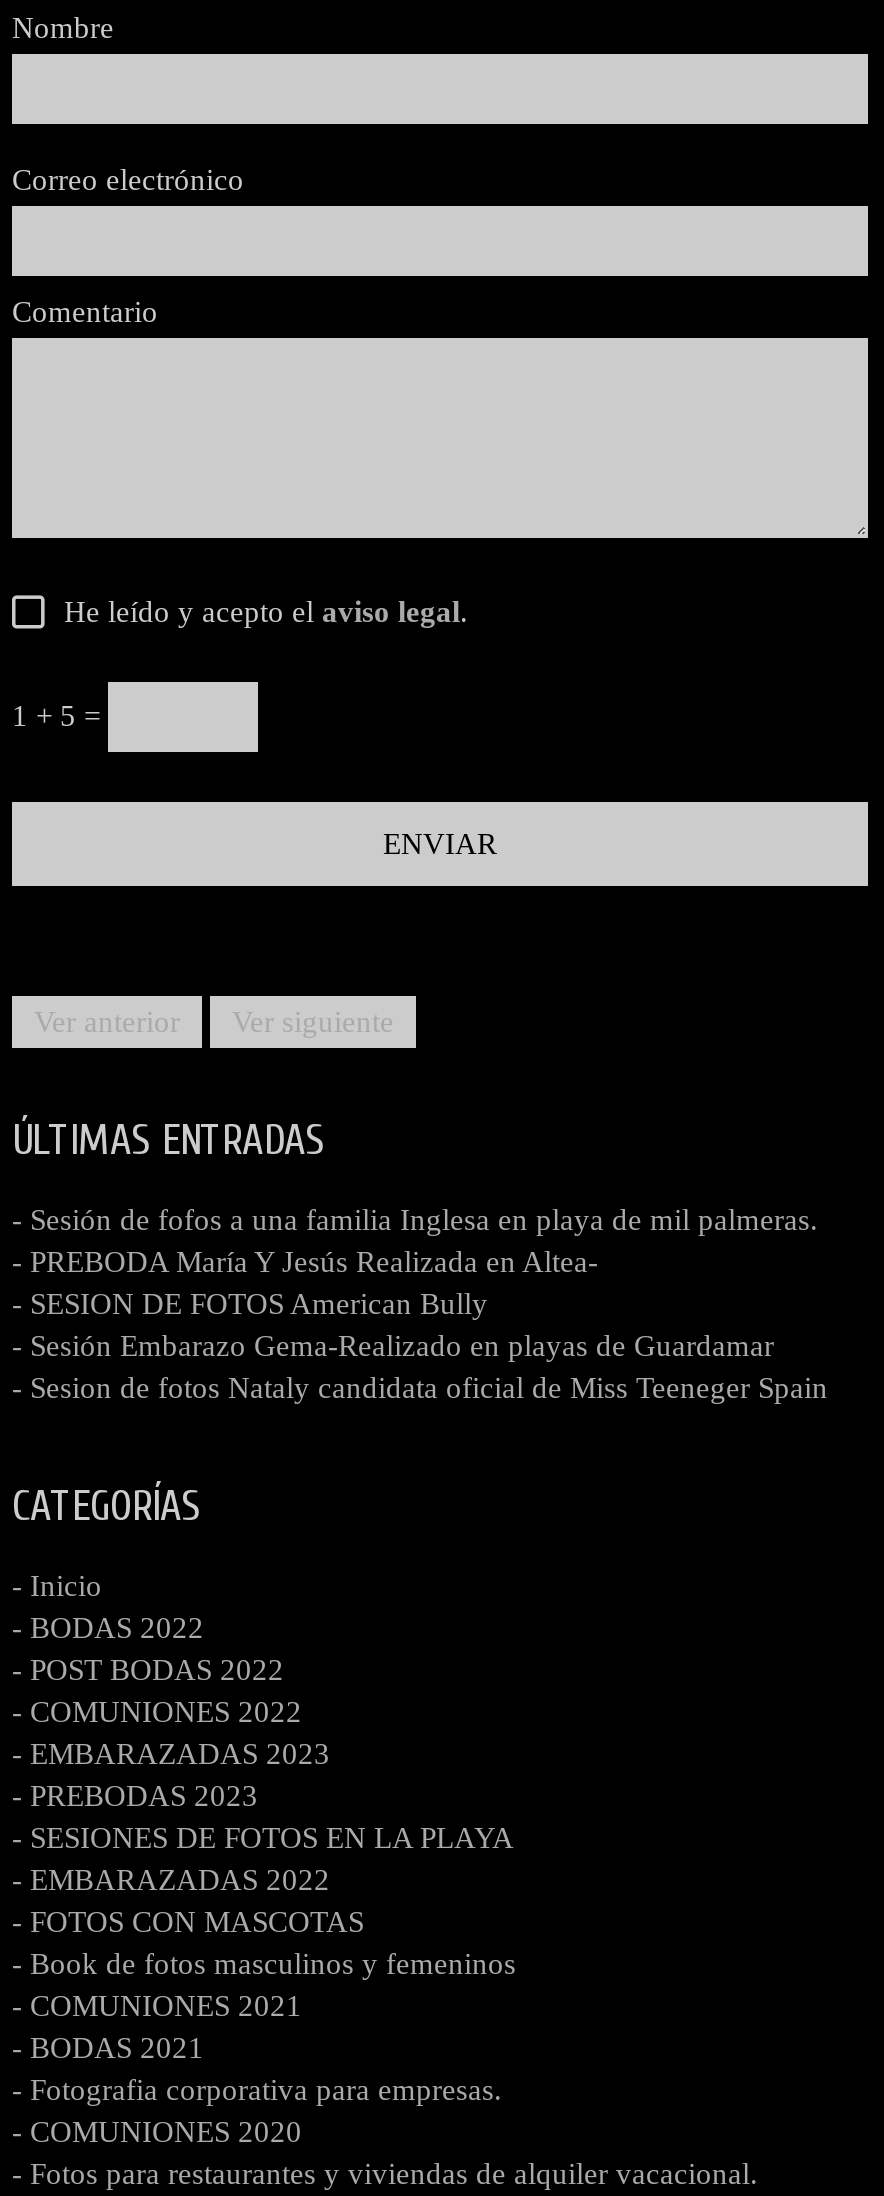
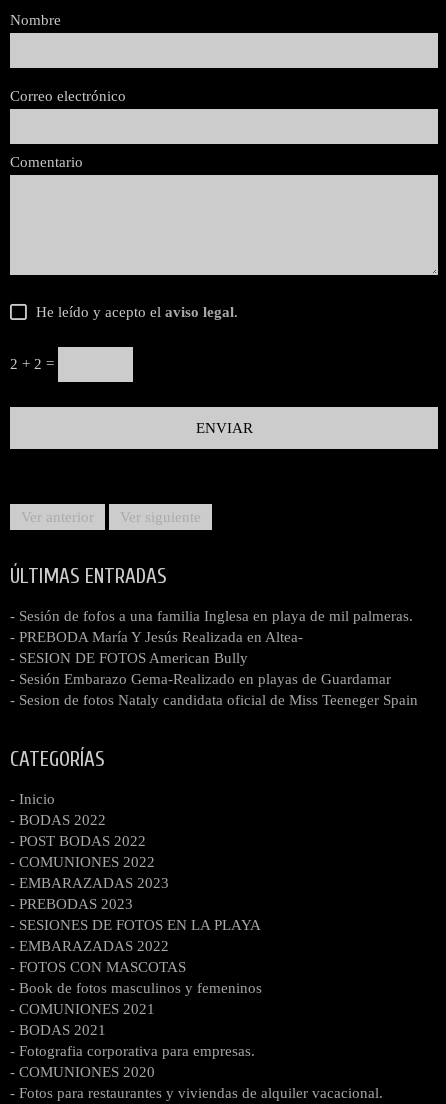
[12,701,100,733] 1 + 5 = -> [10,356,54,372] 2 + 2 =

